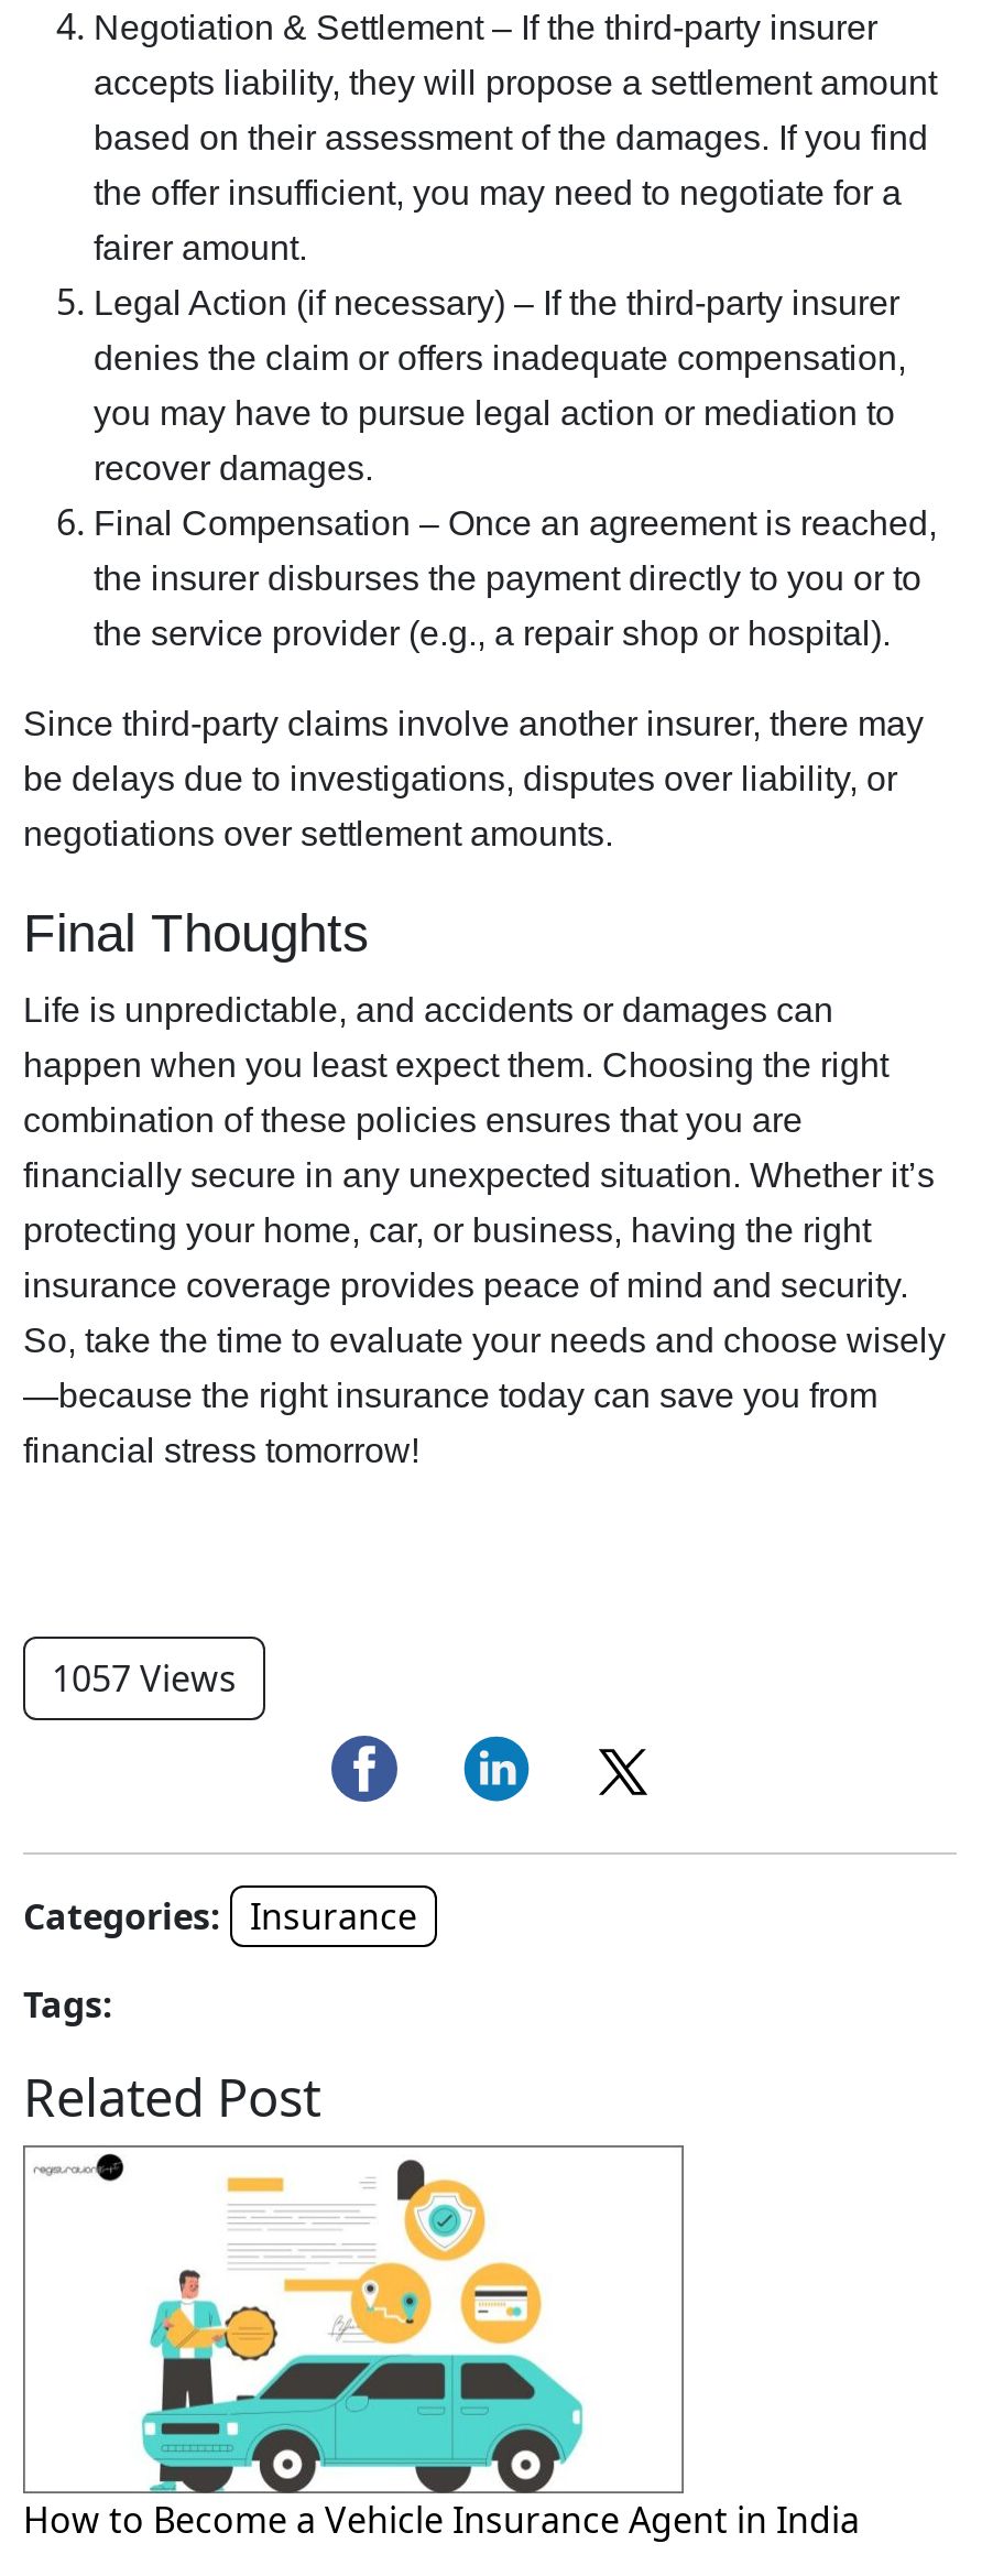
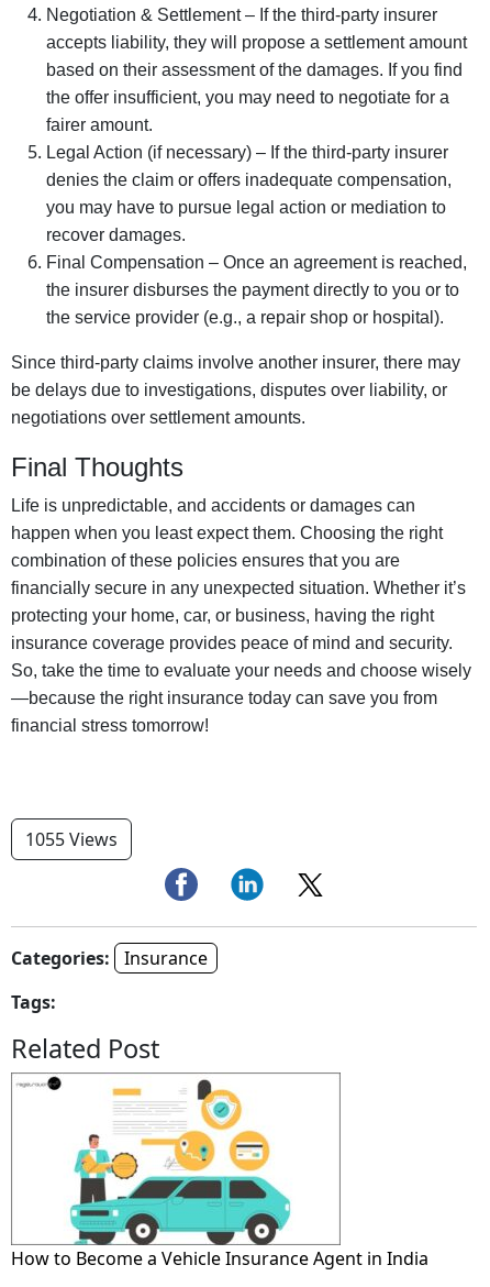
[52,1656,237,1704] 1057 Views -> [25,827,118,851] 1055 Views

